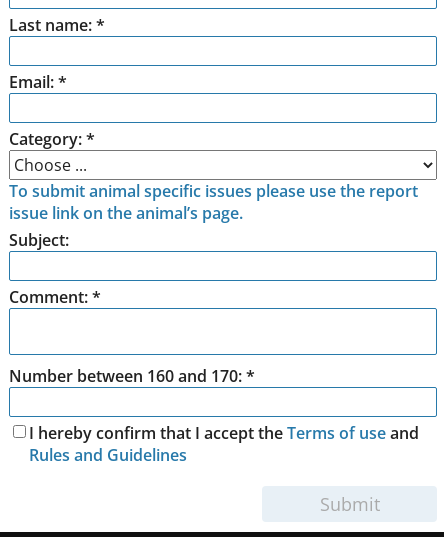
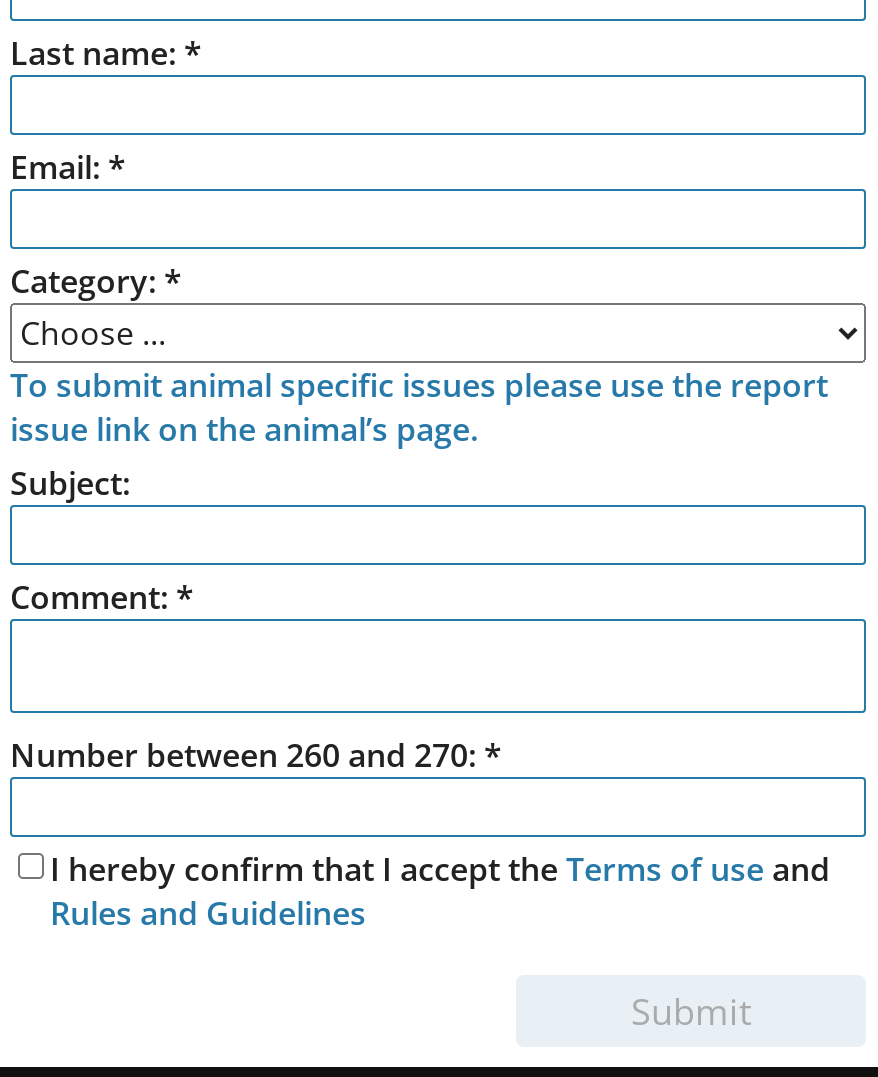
[9,365,255,387] Number between 160 and 170: * -> [10,733,502,777] Number between 260 and 270: *

